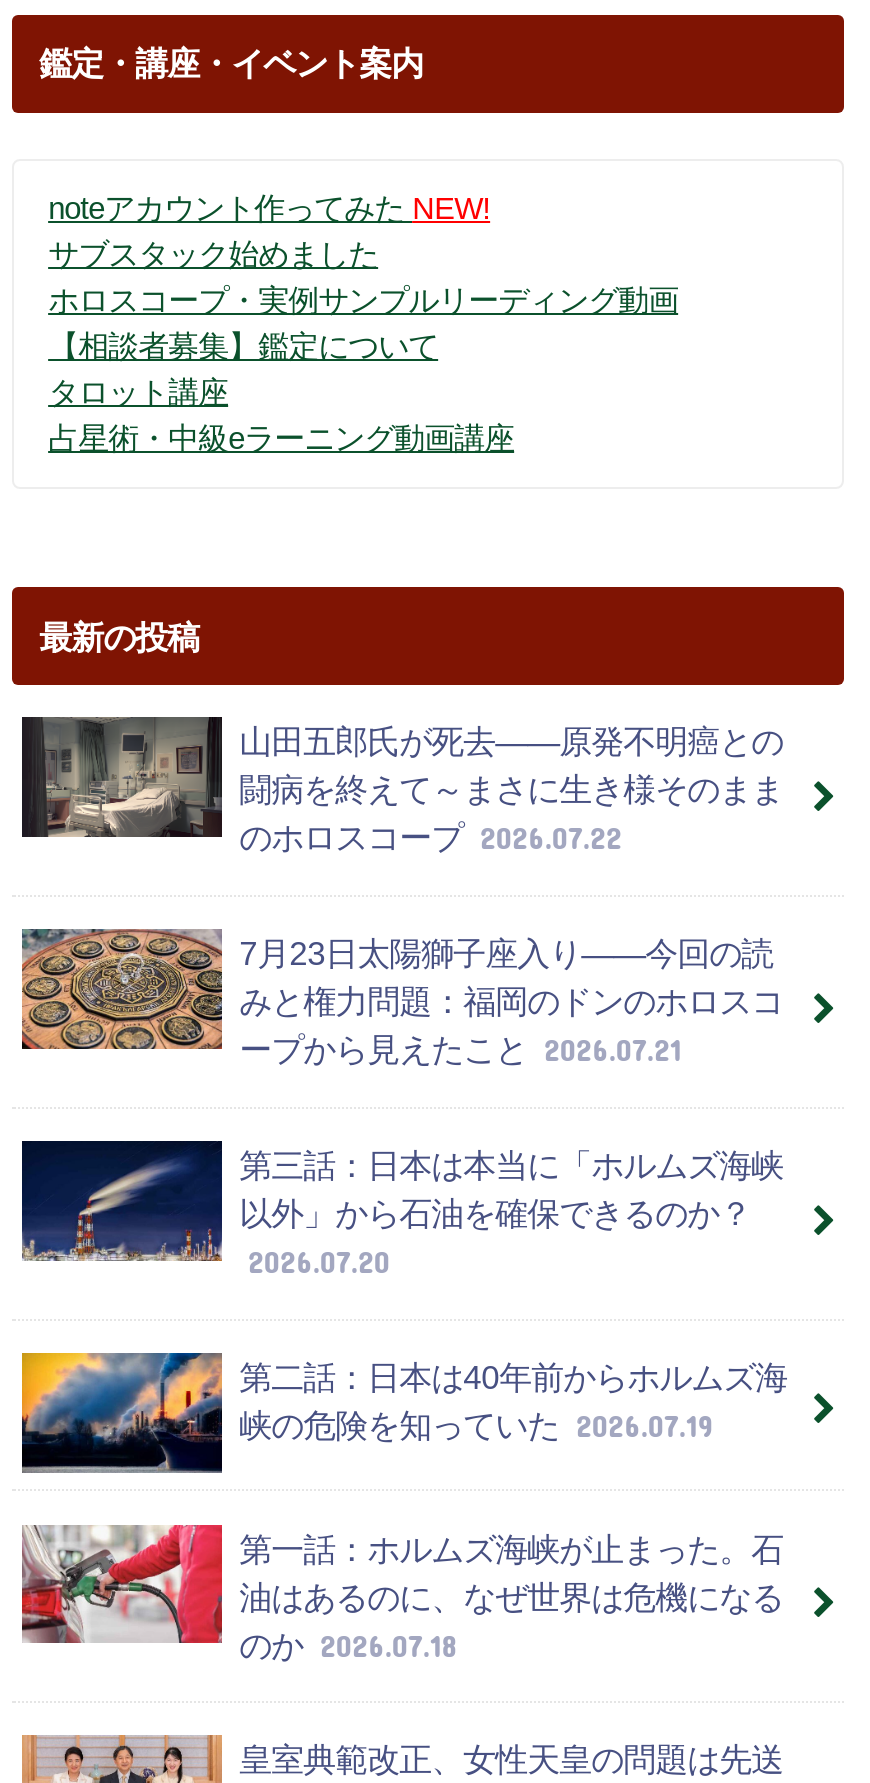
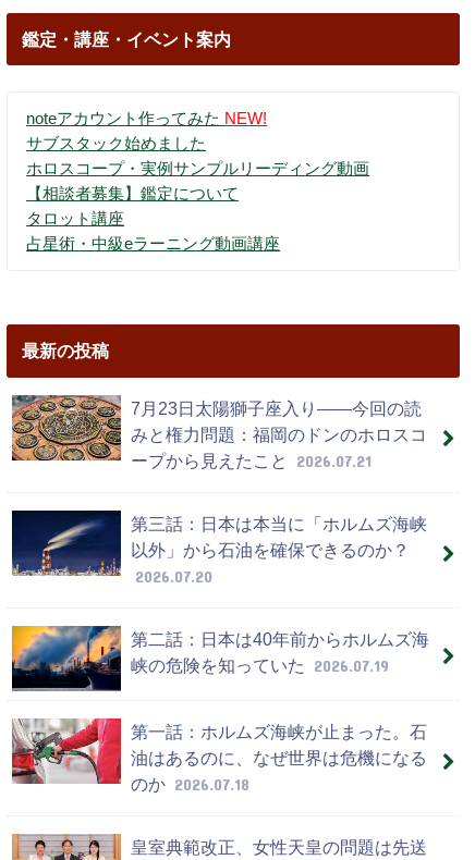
[20,717,783,855] [image] | 山田五郎氏が死去——原発不明癌との | 闘病を終えて～まさに生き様そのまま | のホロスコープ 2026.07.22 -> none

